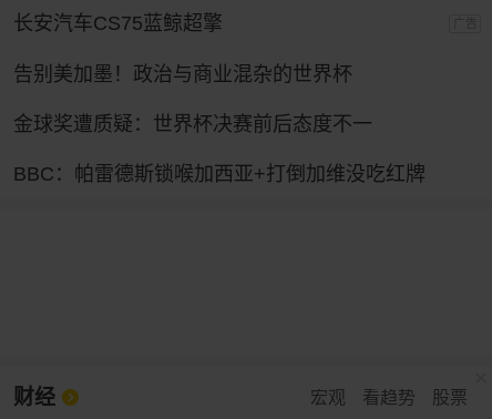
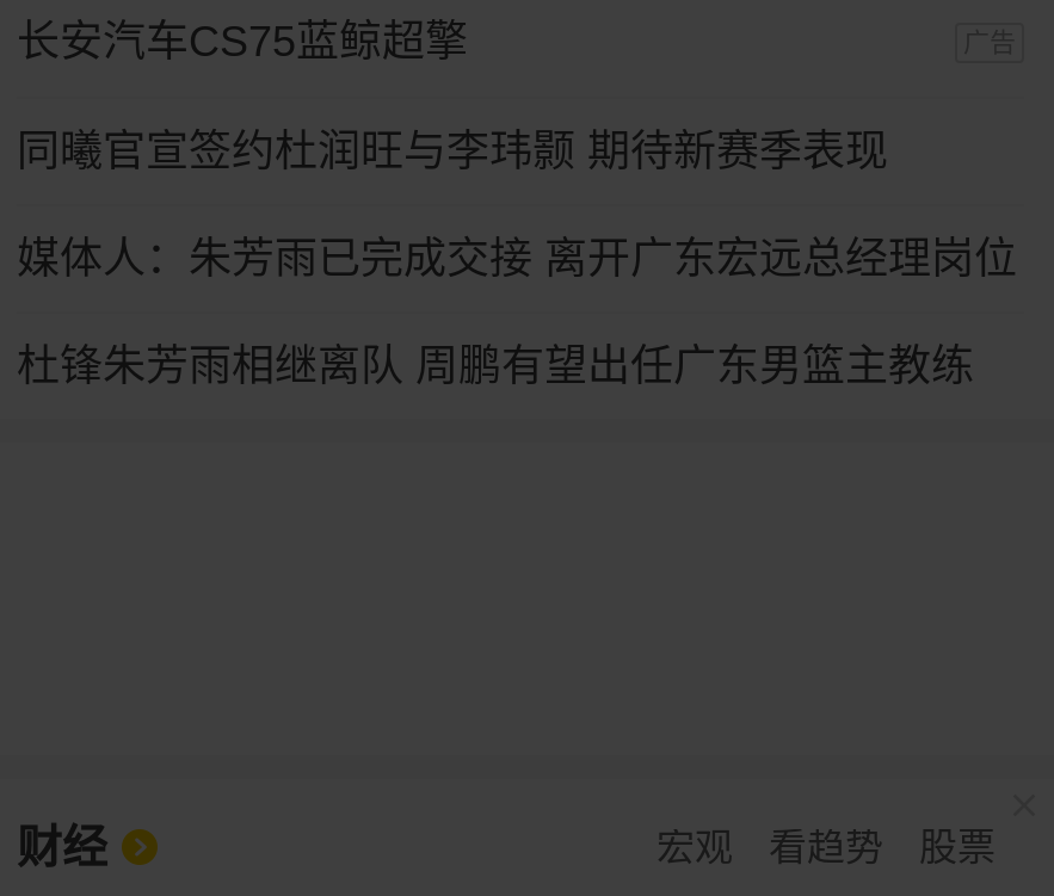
[13,63,352,85] 告别美加墨！政治与商业混杂的世界杯 -> [17,127,888,175] 同曦官宣签约杜润旺与李玮颢 期待新赛季表现
[13,113,372,135] 金球奖遭质疑：世界杯决赛前后态度不一 -> [17,235,1017,282] 媒体人：朱芳雨已完成交接 离开广东宏远总经理岗位
[13,163,426,185] BBC：帕雷德斯锁喉加西亚+打倒加维没吃红牌 -> [17,342,974,390] 杜锋朱芳雨相继离队 周鹏有望出任广东男篮主教练

